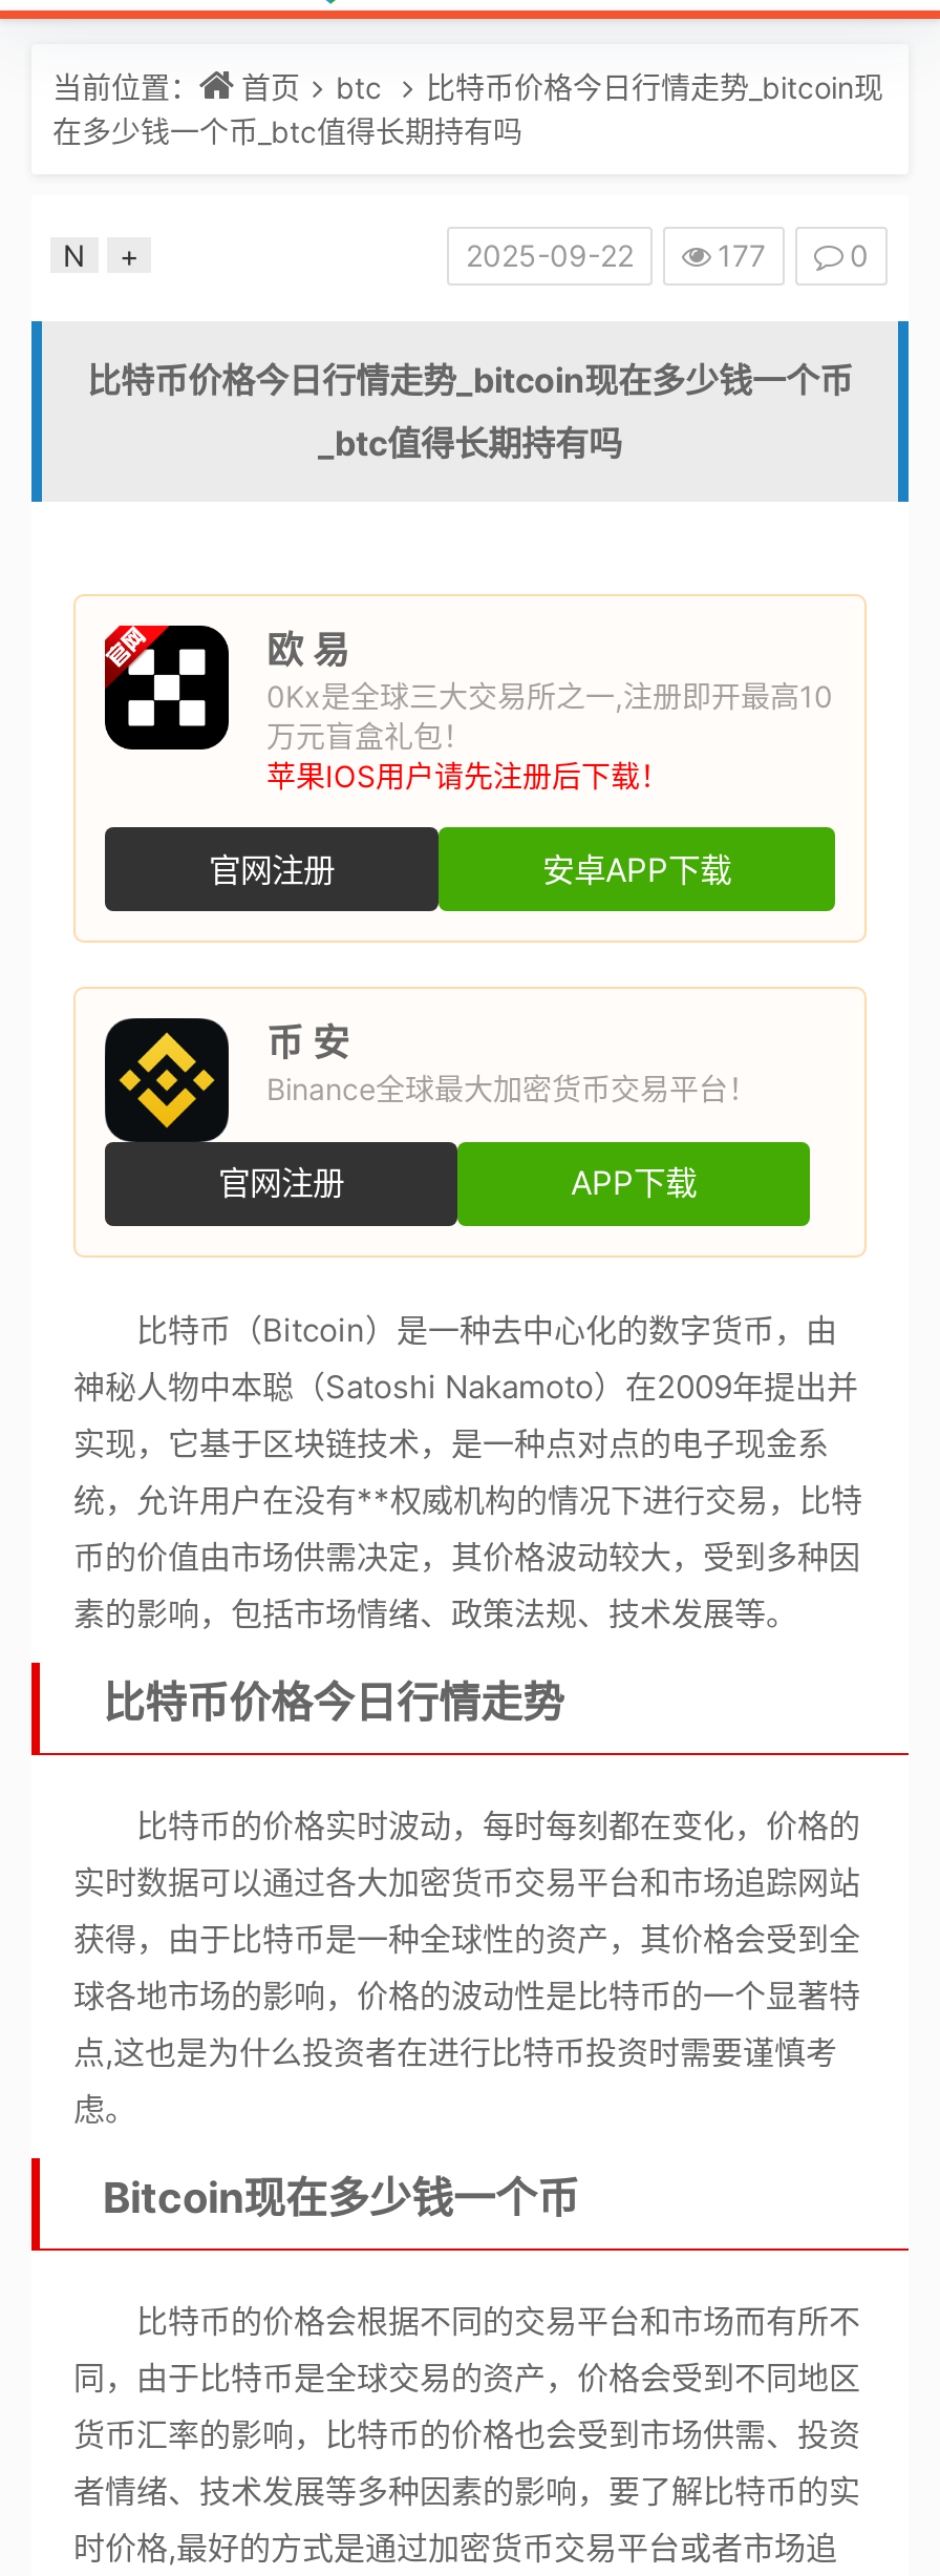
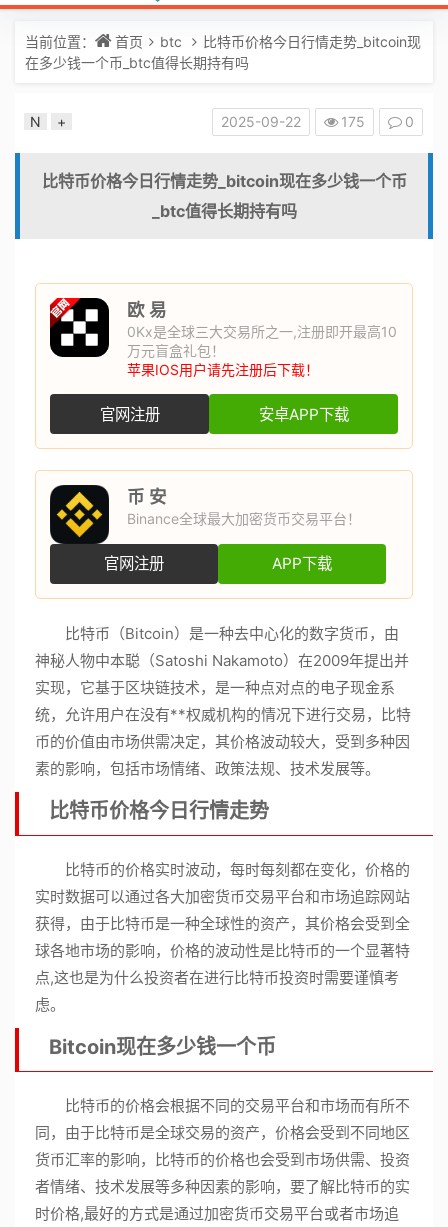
[718,237,766,273] 177 -> [341,113,365,130] 175

